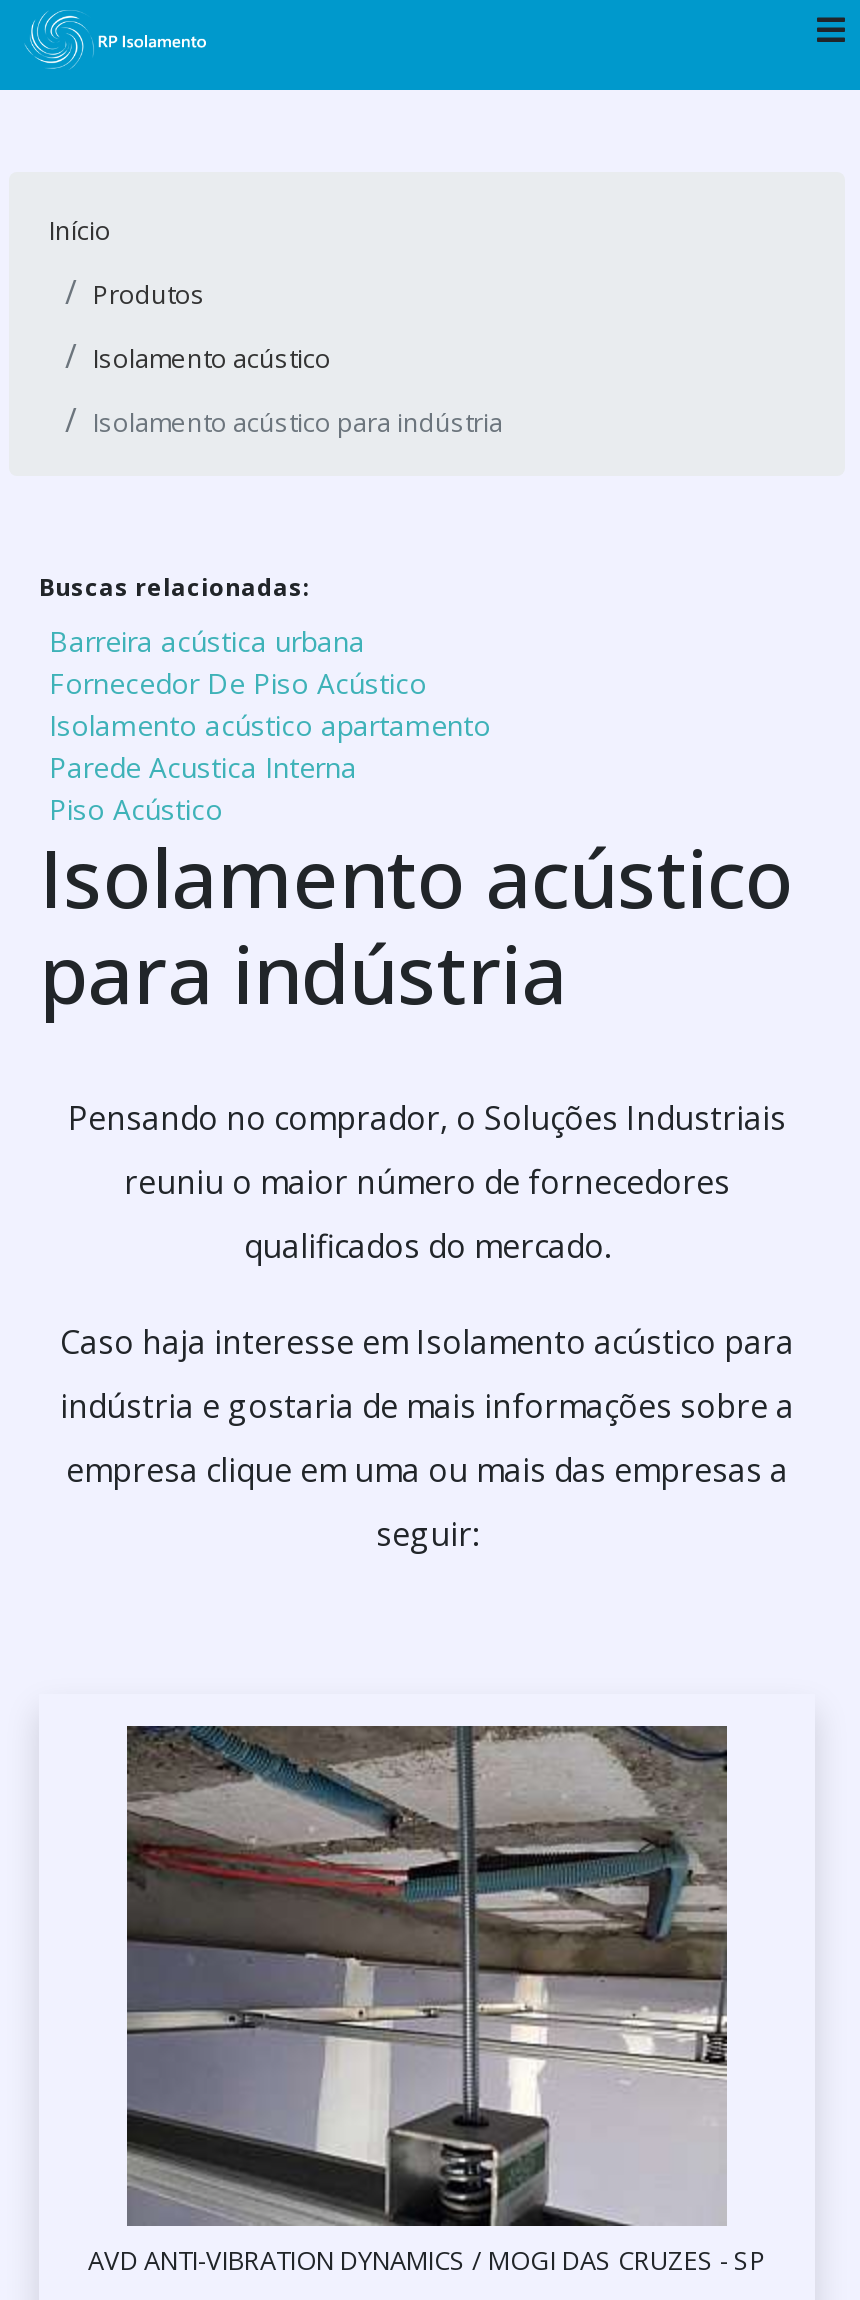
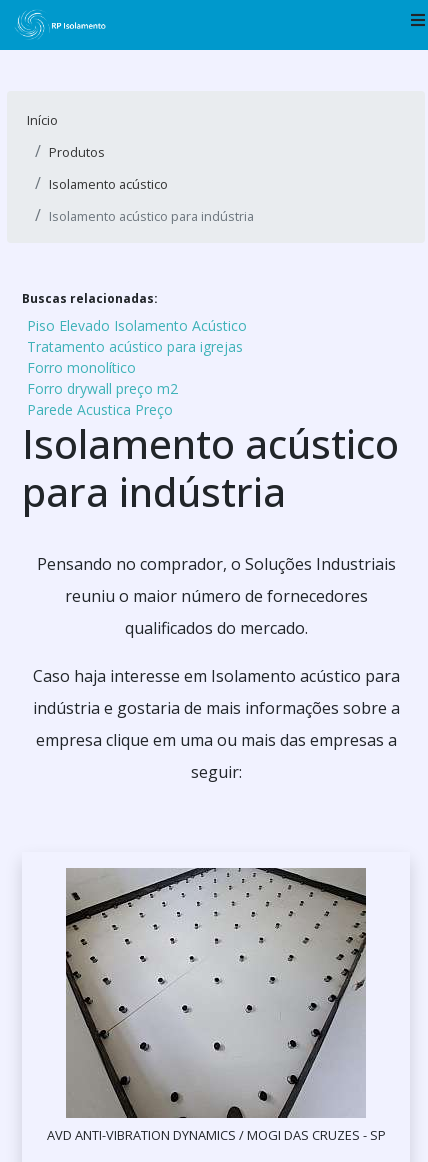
[49,623,491,829] Barreira acústica urbana | Fornecedor De Piso Acústico | Isolamento acústico apartamento | Parede Acustica Interna | Piso Acústico -> [27,316,247,419] Piso Elevado Isolamento Acústico | Tratamento acústico para igrejas | Forro monolítico | Forro drywall preço m2 | Parede Acustica Preço
[127,1726,727,2226] [image] -> [66,868,366,1118] [image]

